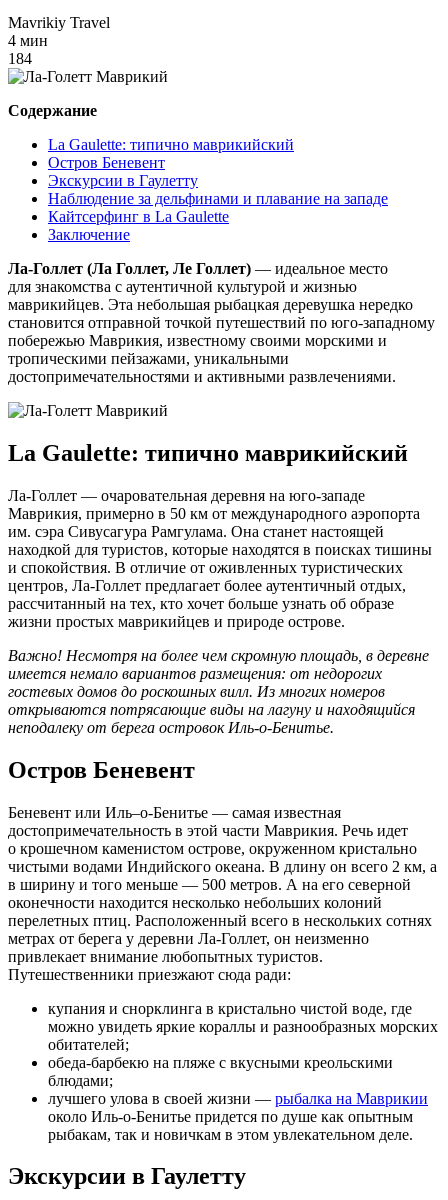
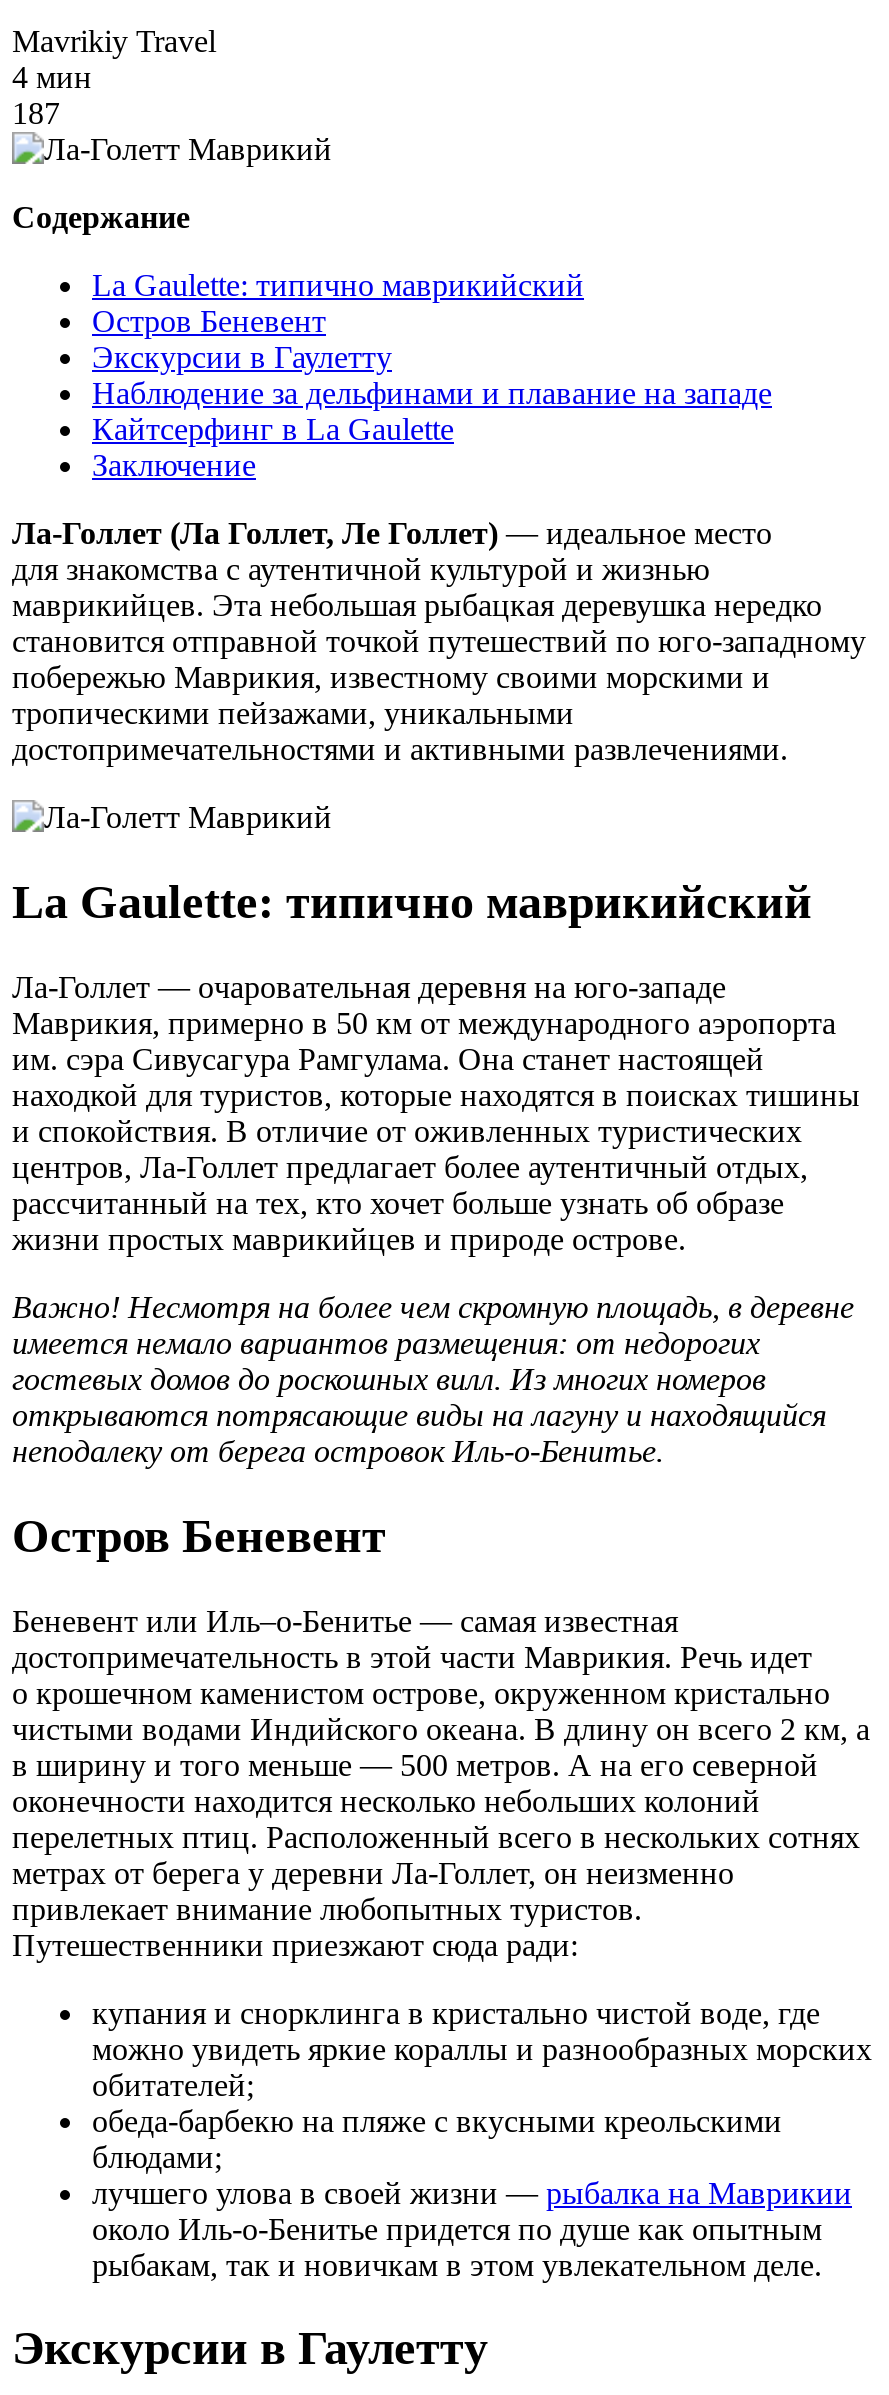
[8,50,32,67] 184 -> [12,96,60,130] 187

